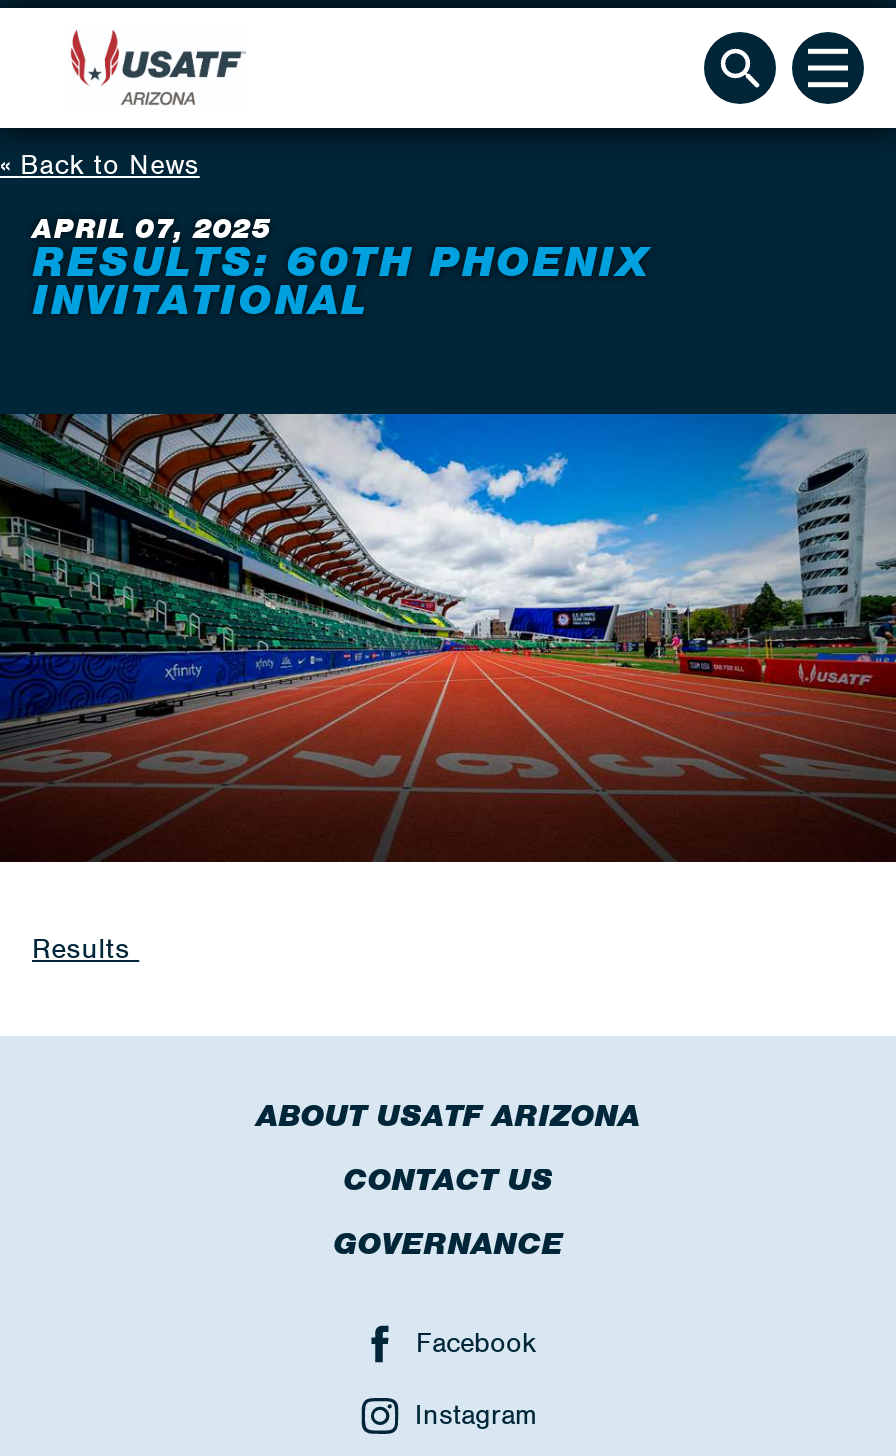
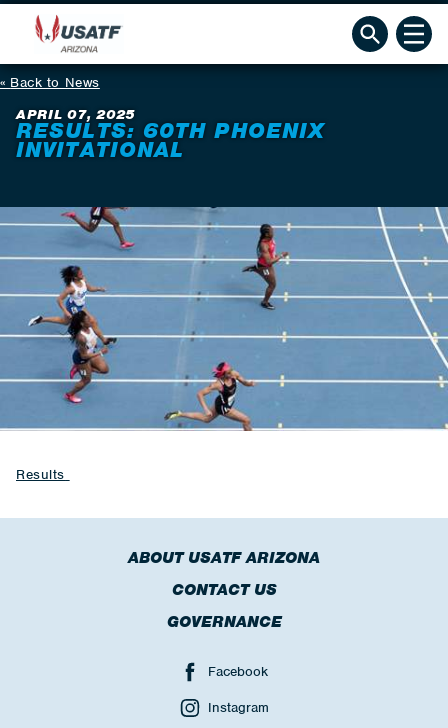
[6,412,890,864] [image] -> [3,206,445,431] [image]

